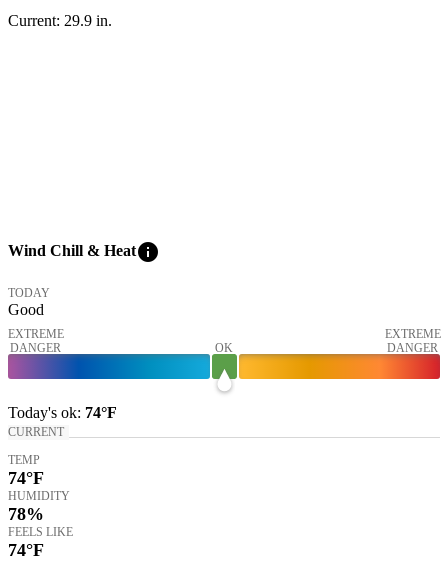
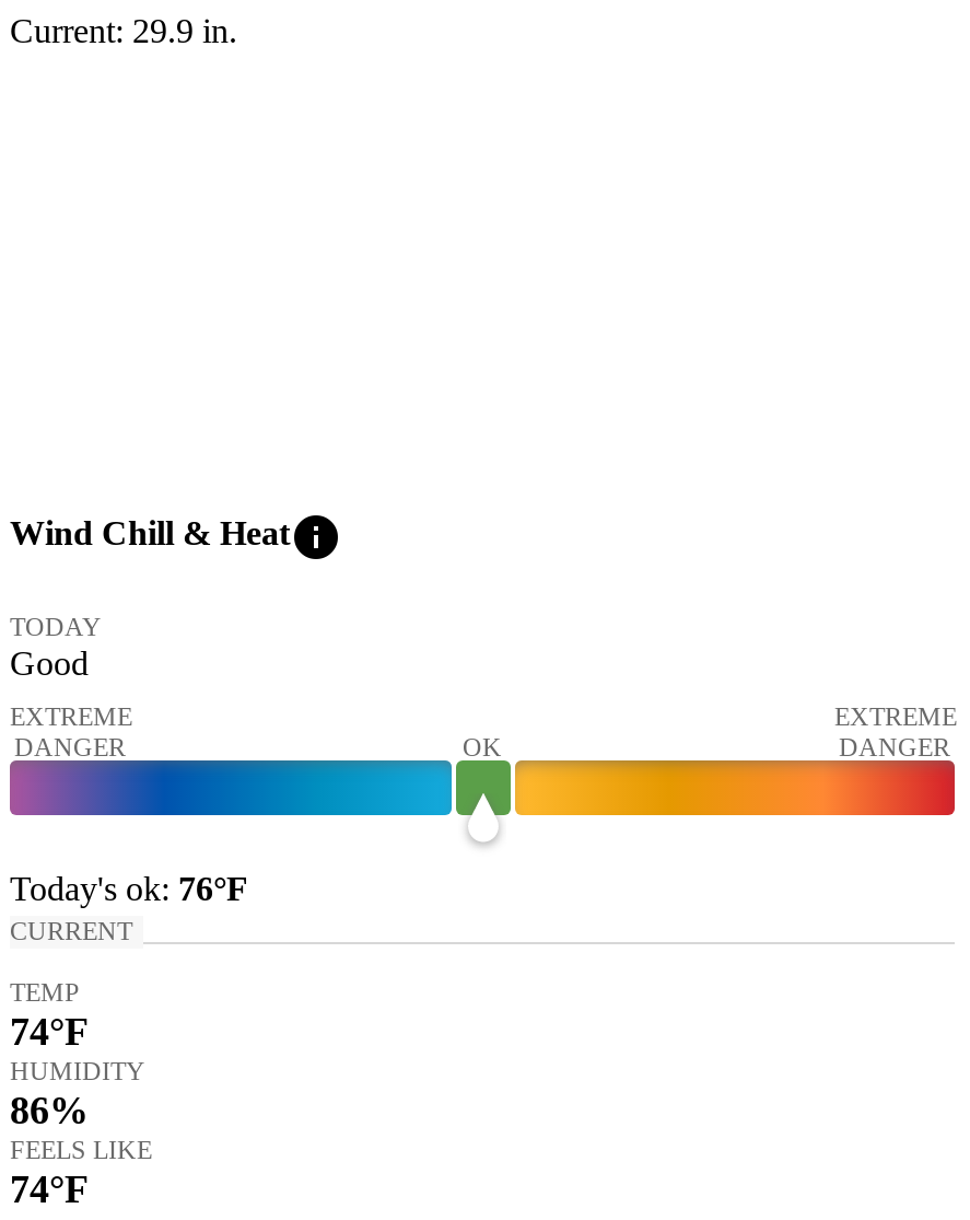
[8,403,117,420] Today's ok: 74°F -> [10,869,248,906] Today's ok: 76°F
[8,503,44,523] 78% -> [10,1088,89,1131] 86%

